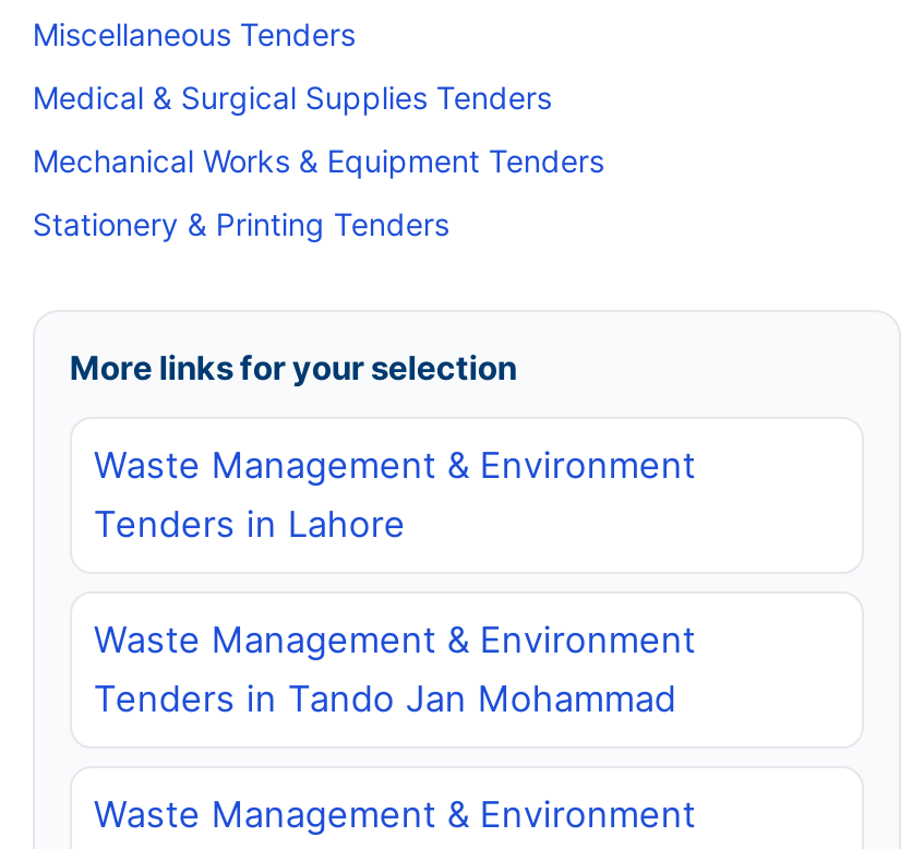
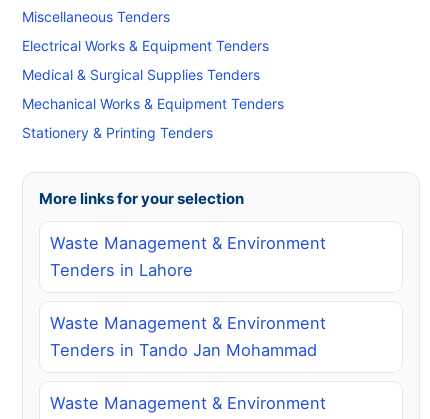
none -> [22,37,269,54] Electrical Works & Equipment Tenders

